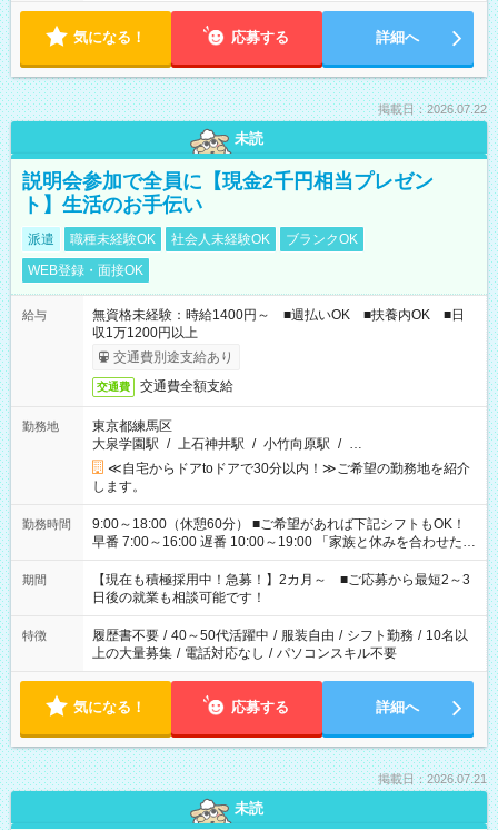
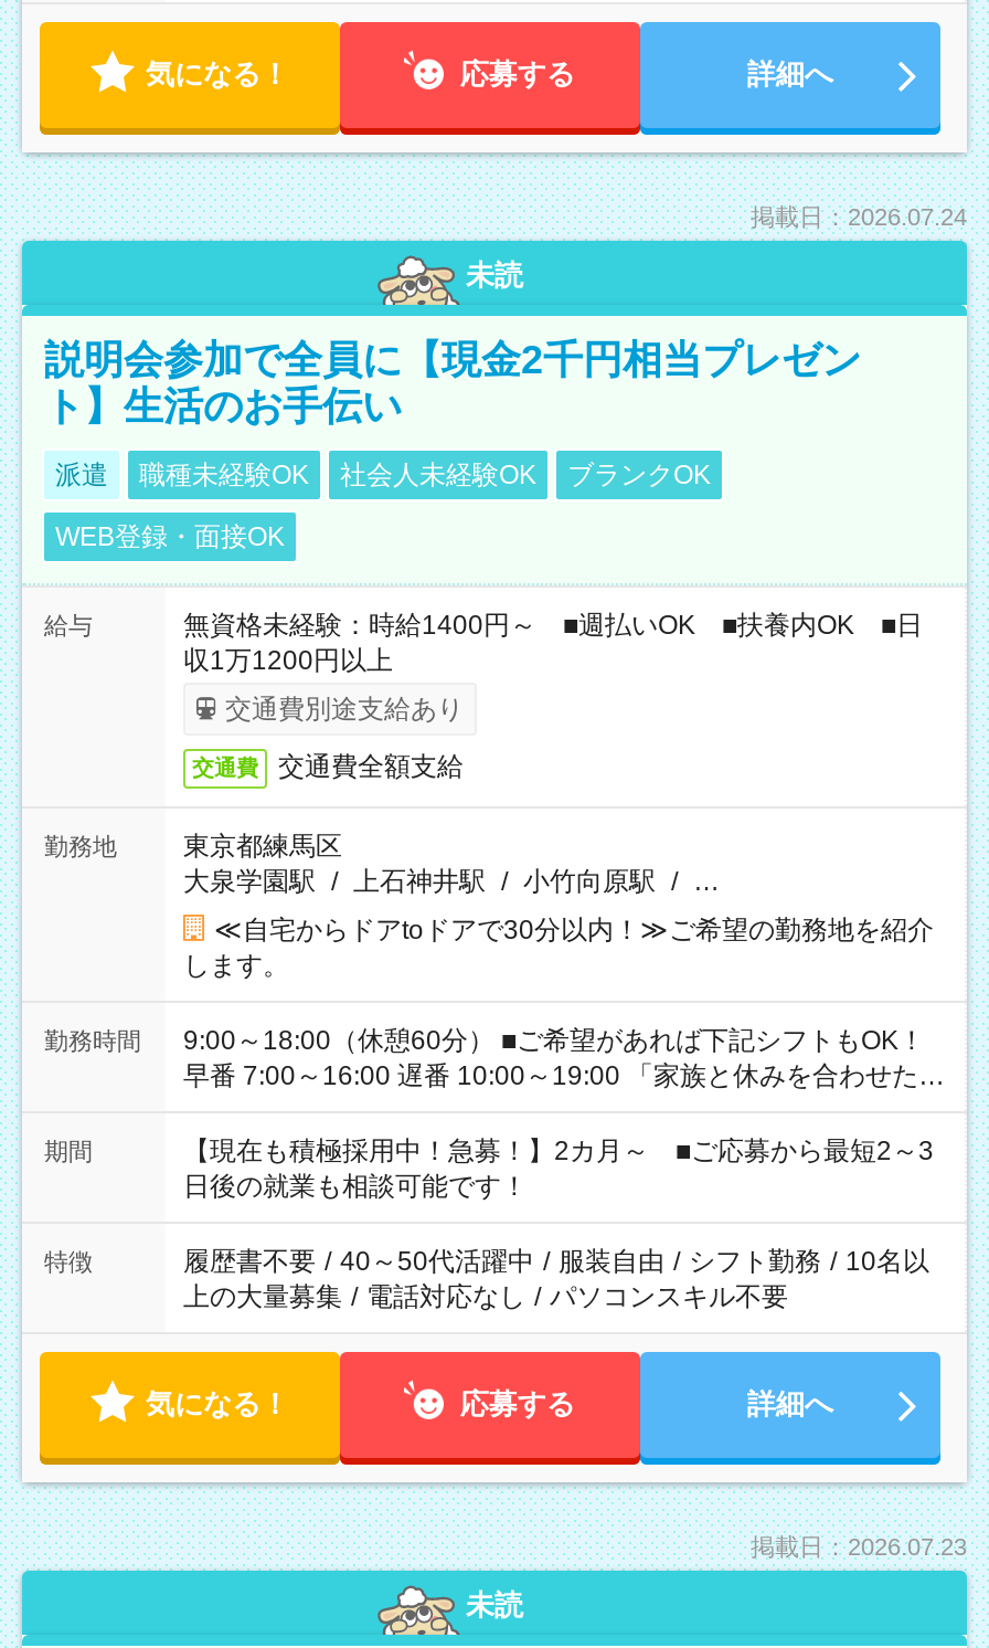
[378,102,487,116] 掲載日：2026.07.22 -> [751,203,967,230] 掲載日：2026.07.24
[378,772,487,785] 掲載日：2026.07.21 -> [751,1533,967,1560] 掲載日：2026.07.23

